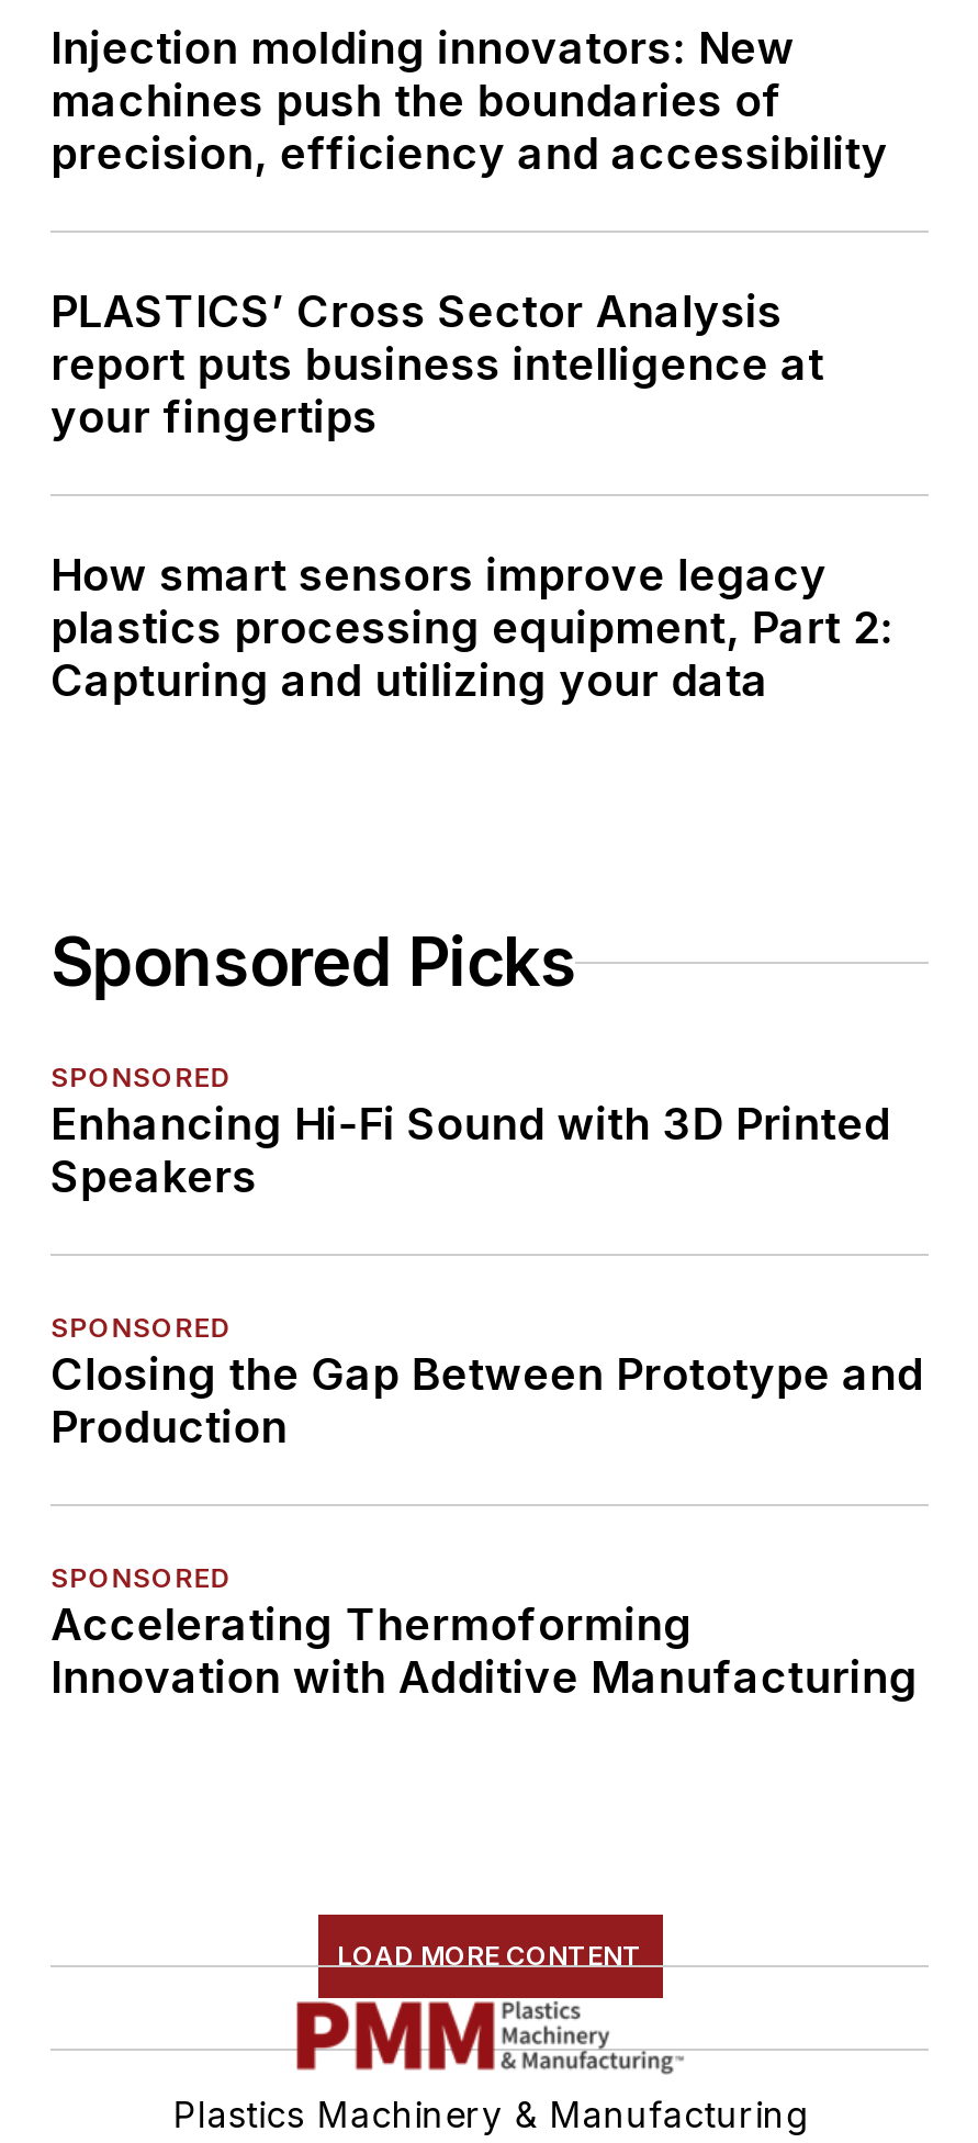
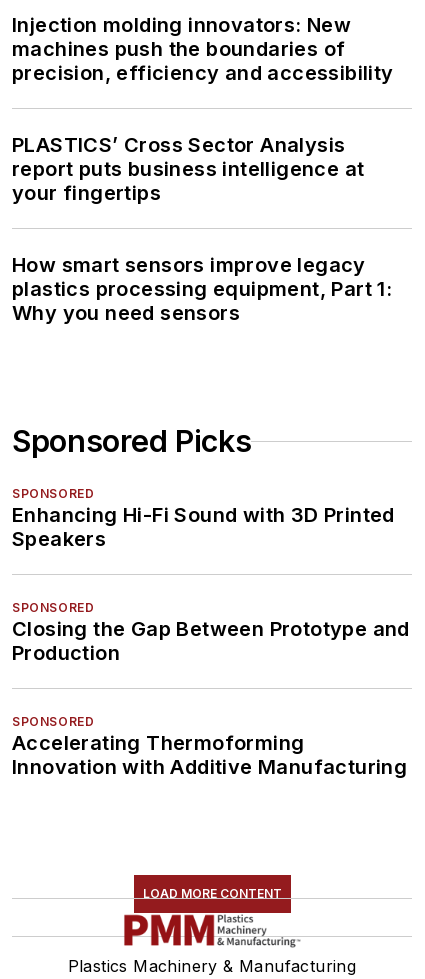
[50,602,894,707] plastics processing equipment, Part 2: | Capturing and utilizing your data -> [12,277,392,325] plastics processing equipment, Part 1: | Why you need sensors

